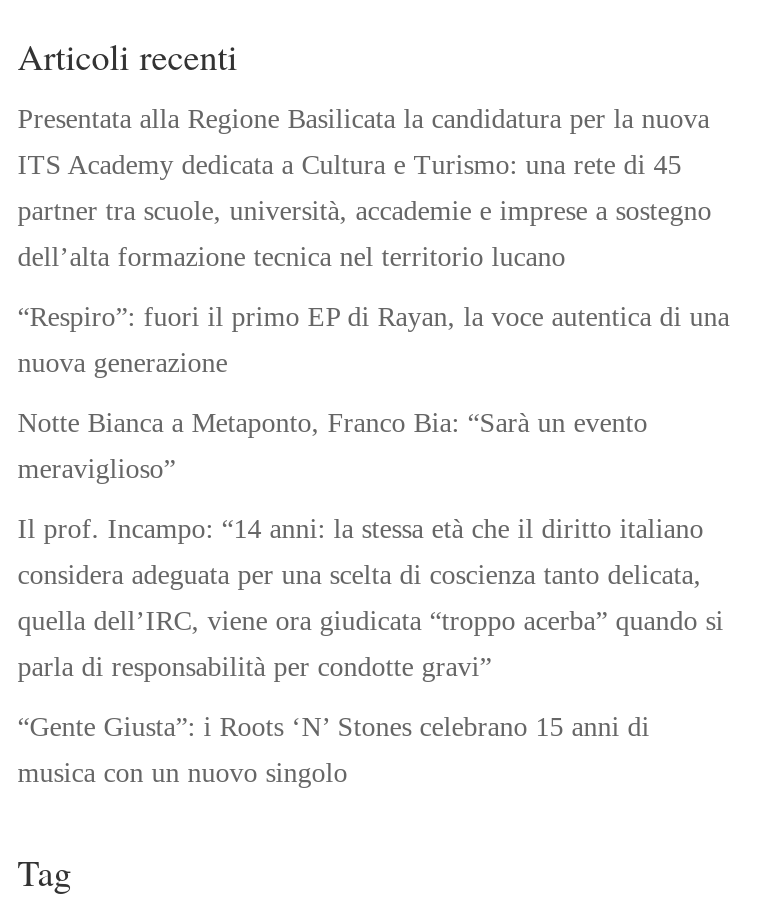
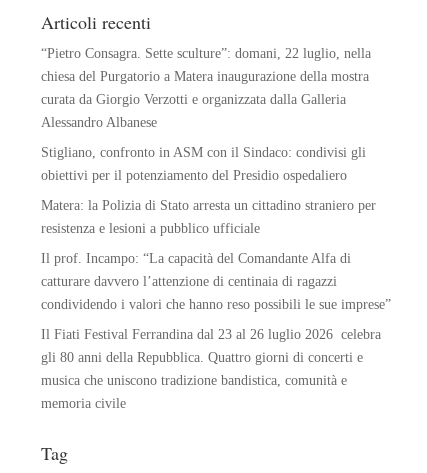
[18,104,730,788] Presentata alla Regione Basilicata la candidatura per la nuova | ITS Academy dedicata a Cultura e Turismo: una rete di 45 | partner tra scuole, università, accademie e imprese a sostegno | dell’alta formazione tecnica nel territorio lucano | “Respiro”: fuori il primo EP di Rayan, la voce autentica di una | nuova generazione | Notte Bianca a Metaponto, Franco Bia: “Sarà un evento | meraviglioso” | Il prof. Incampo: “14 anni: la stessa età che il diritto italiano | considera adeguata per una scelta di coscienza tanto delicata, | quella dell’IRC, viene ora giudicata “troppo acerba” quando si | parla di responsabilità per condotte gravi” | “Gente Giusta”: i Roots ‘N’ Stones celebrano 15 anni di | musica con un nuovo singolo -> [41,46,391,411] “Pietro Consagra. Sette sculture”: domani, 22 luglio, nella | chiesa del Purgatorio a Matera inaugurazione della mostra | curata da Giorgio Verzotti e organizzata dalla Galleria | Alessandro Albanese | Stigliano, confronto in ASM con il Sindaco: condivisi gli | obiettivi per il potenziamento del Presidio ospedaliero | Matera: la Polizia di Stato arresta un cittadino straniero per | resistenza e lesioni a pubblico ufficiale | Il prof. Incampo: “La capacità del Comandante Alfa di | catturare davvero l’attenzione di centinaia di ragazzi | condividendo i valori che hanno reso possibili le sue imprese” | Il Fiati Festival Ferrandina dal 23 al 26 luglio 2026 celebra | gli 80 anni della Repubblica. Quattro giorni di concerti e | musica che uniscono tradizione bandistica, comunità e | memoria civile

